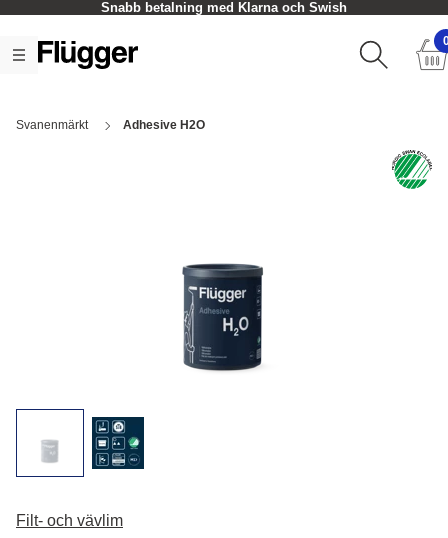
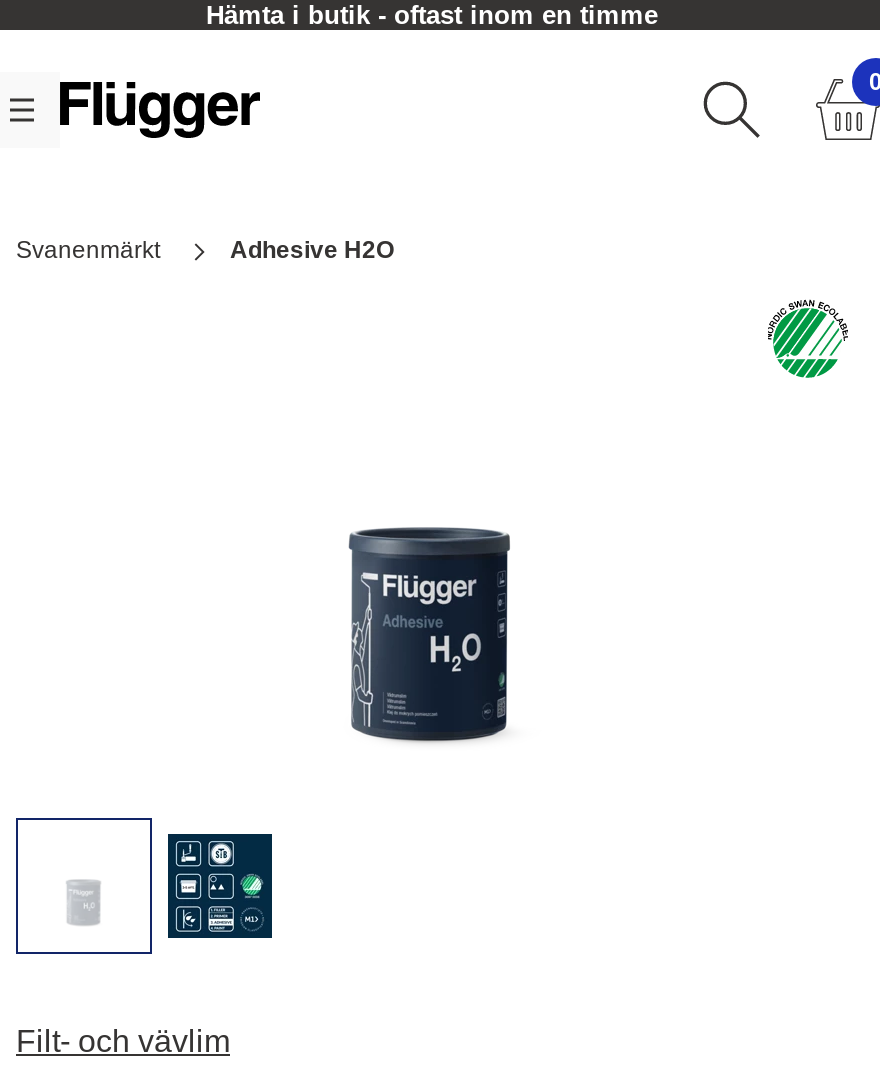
[101,0,347,15] Snabb betalning med Klarna och Swish -> [206,0,658,30] Hämta i butik - oftast inom en timme

